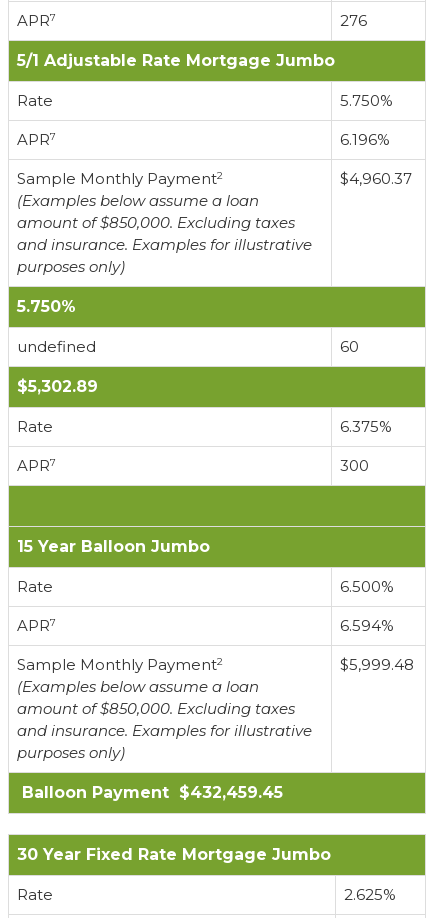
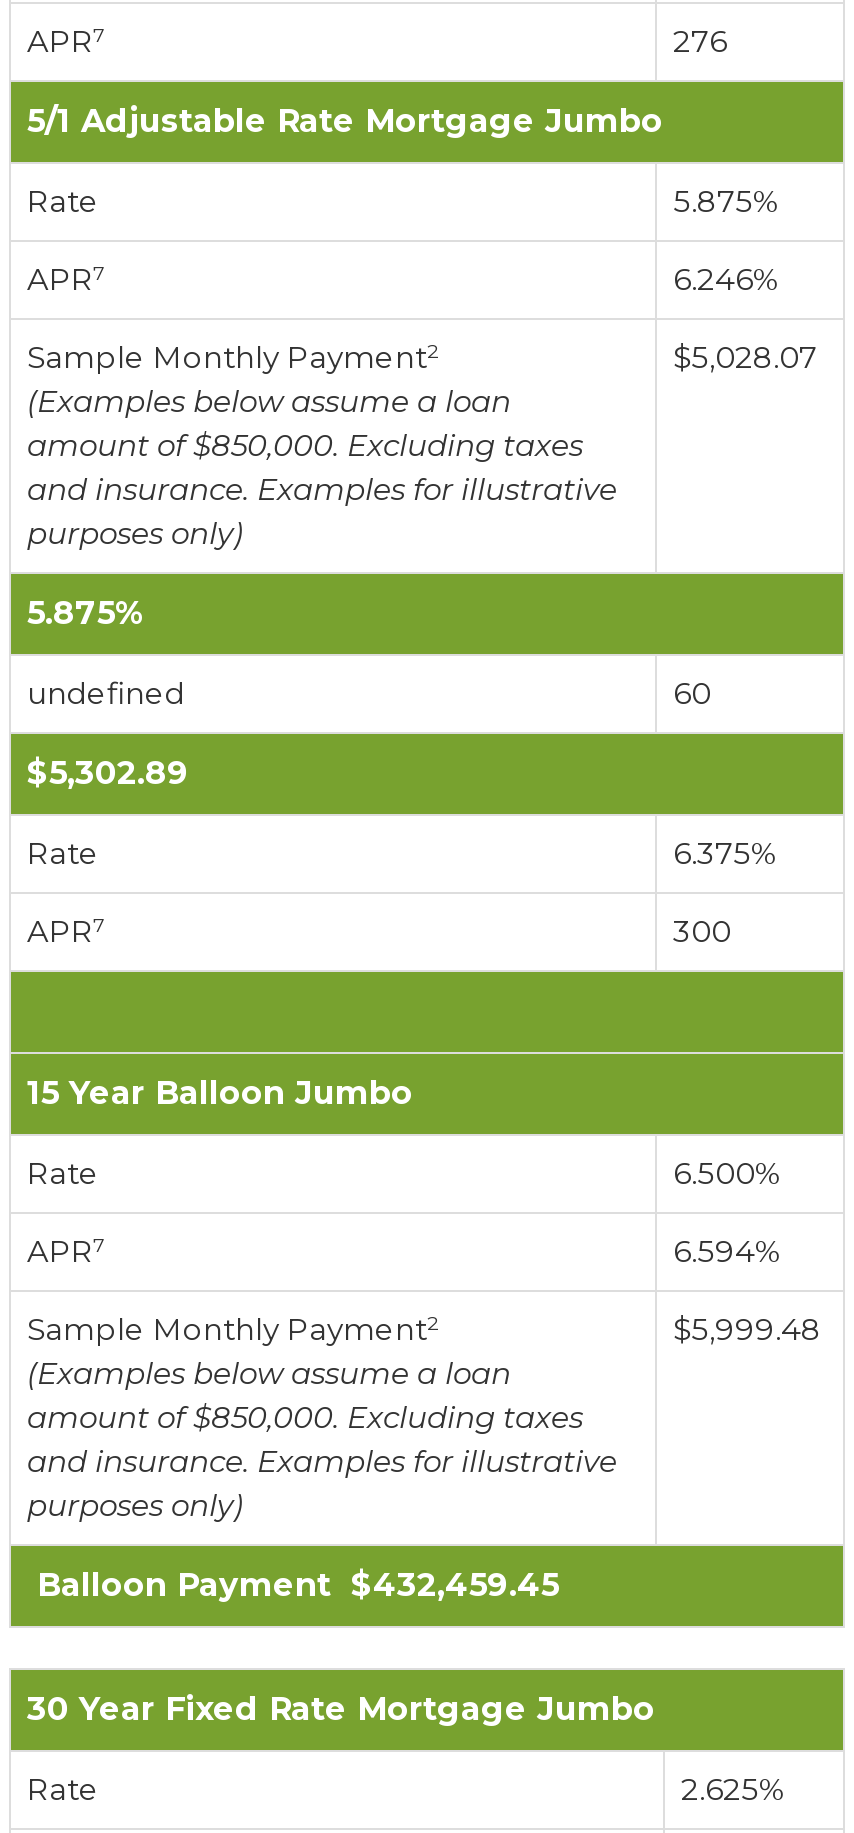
[340,91,393,110] 5.750% -> [673,182,779,220] 5.875%
[340,130,390,149] 6.196% -> [673,260,779,298] 6.246%
[340,169,412,188] $4,960.37 -> [673,338,817,376] $5,028.07
[17,297,76,316] 5.750% -> [27,594,145,632] 5.875%

